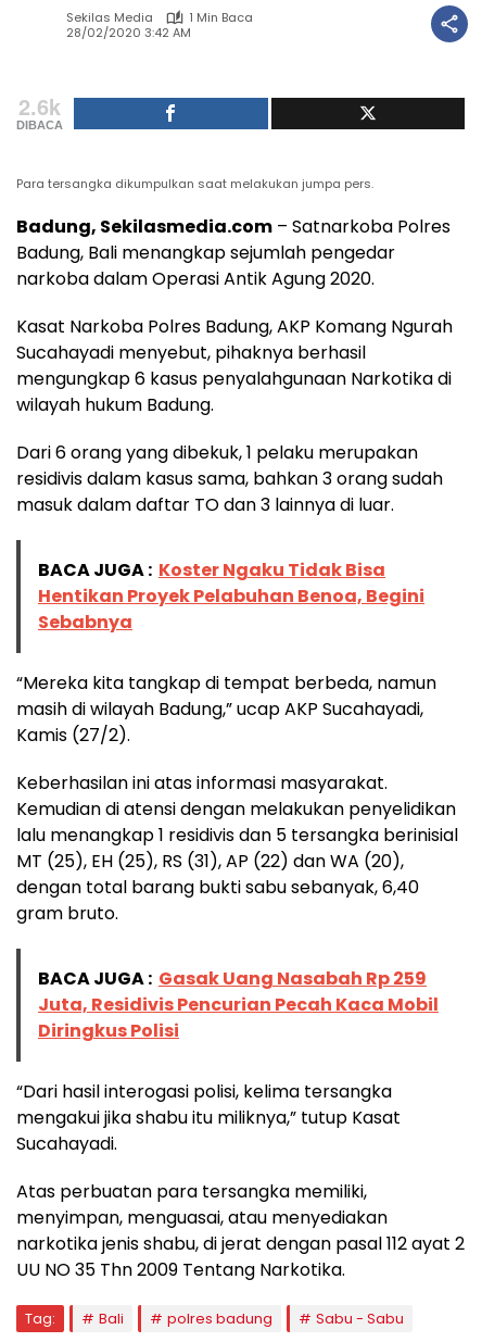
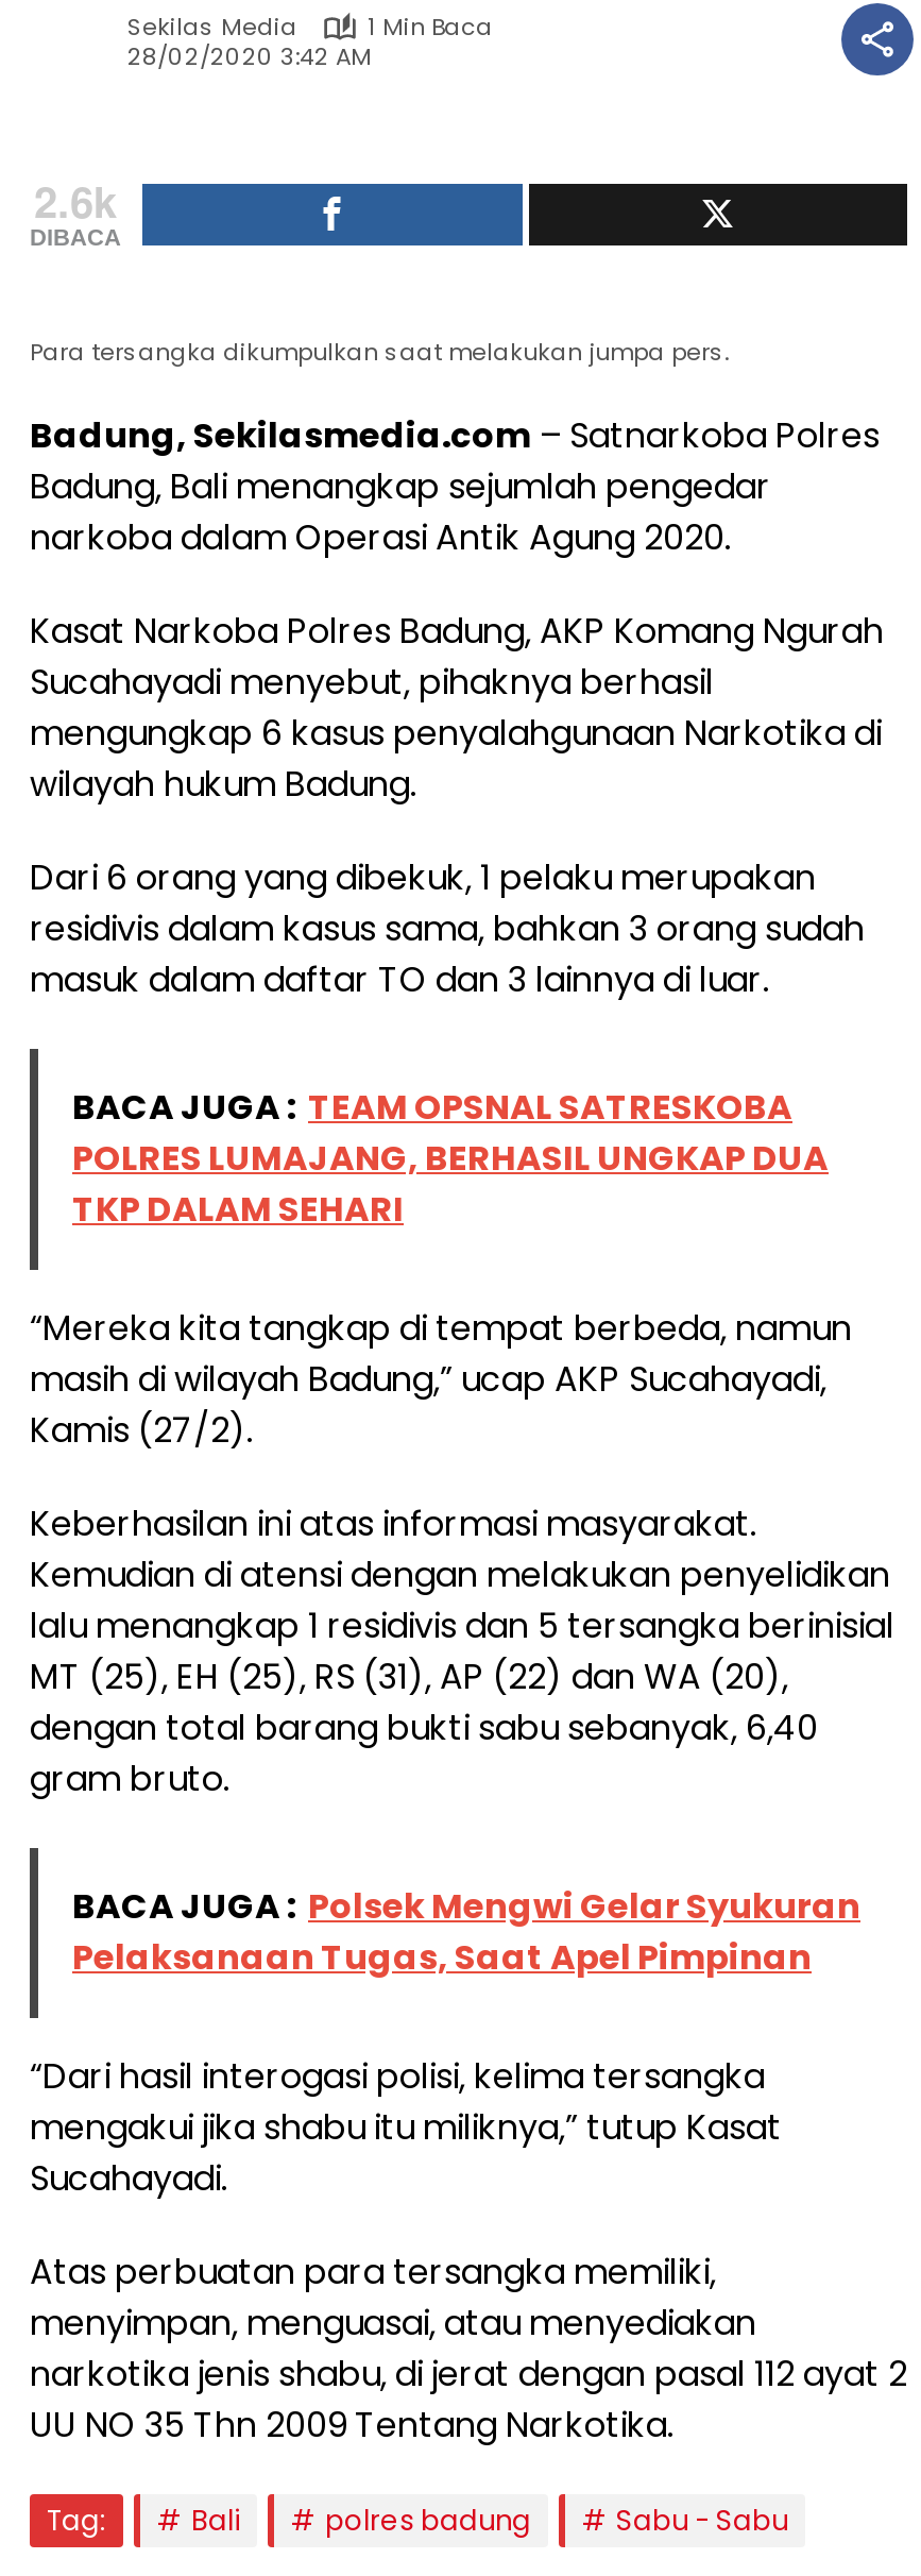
[38,557,424,635] BACA JUGA : Koster Ngaku Tidak Bisa | Hentikan Proyek Pelabuhan Benoa, Begini | Sebabnya -> [72,1083,829,1234] BACA JUGA : TEAM OPSNAL SATRESKOBA | POLRES LUMAJANG, BERHASIL UNGKAP DUA | TKP DALAM SEHARI
[38,966,439,1043] BACA JUGA : Gasak Uang Nasabah Rp 259 | Juta, Residivis Pencurian Pecah Kaca Mobil | Diringkus Polisi -> [72,1882,860,1982] BACA JUGA : Polsek Mengwi Gelar Syukuran | Pelaksanaan Tugas, Saat Apel Pimpinan

